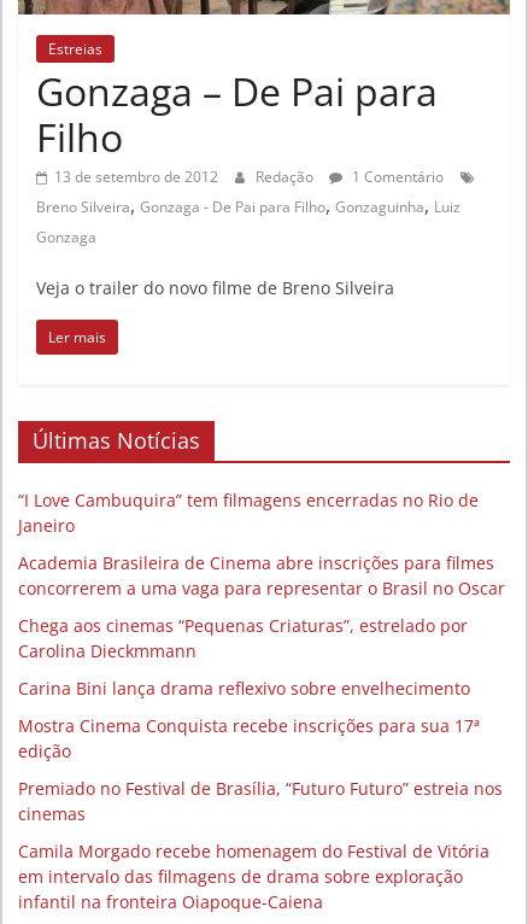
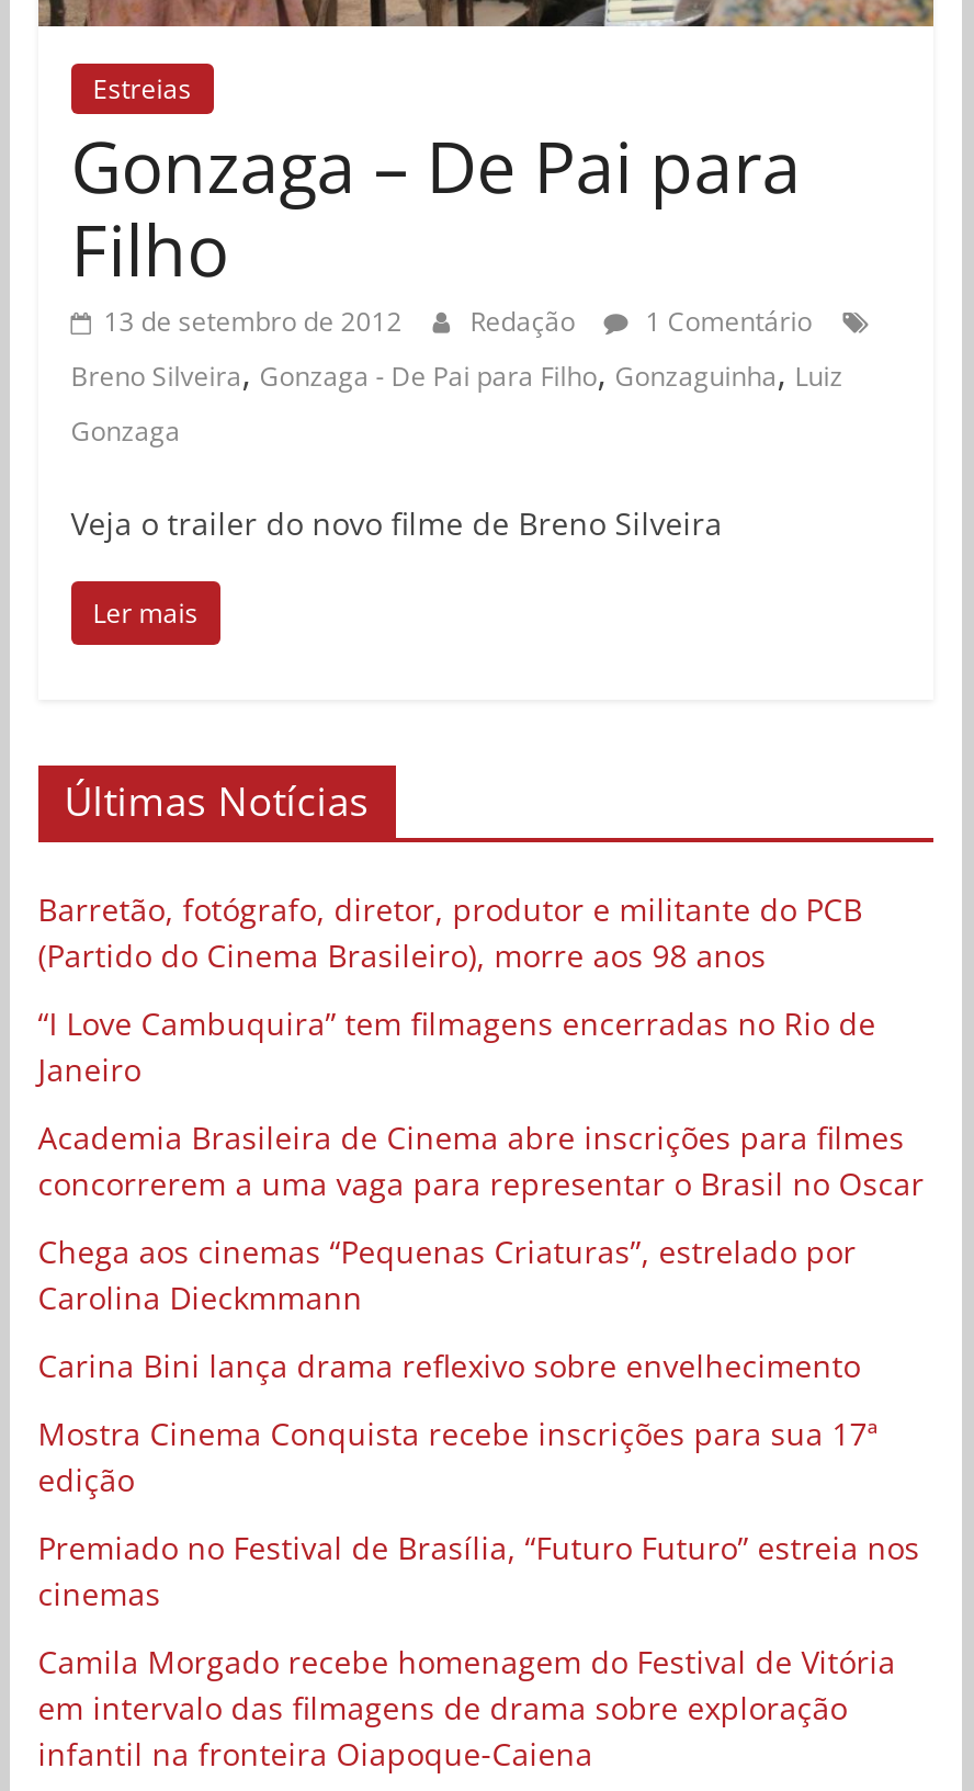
none -> [38,888,863,976] Barretão, fotógrafo, diretor, produtor e militante do PCB | (Partido do Cinema Brasileiro), morre aos 98 anos

